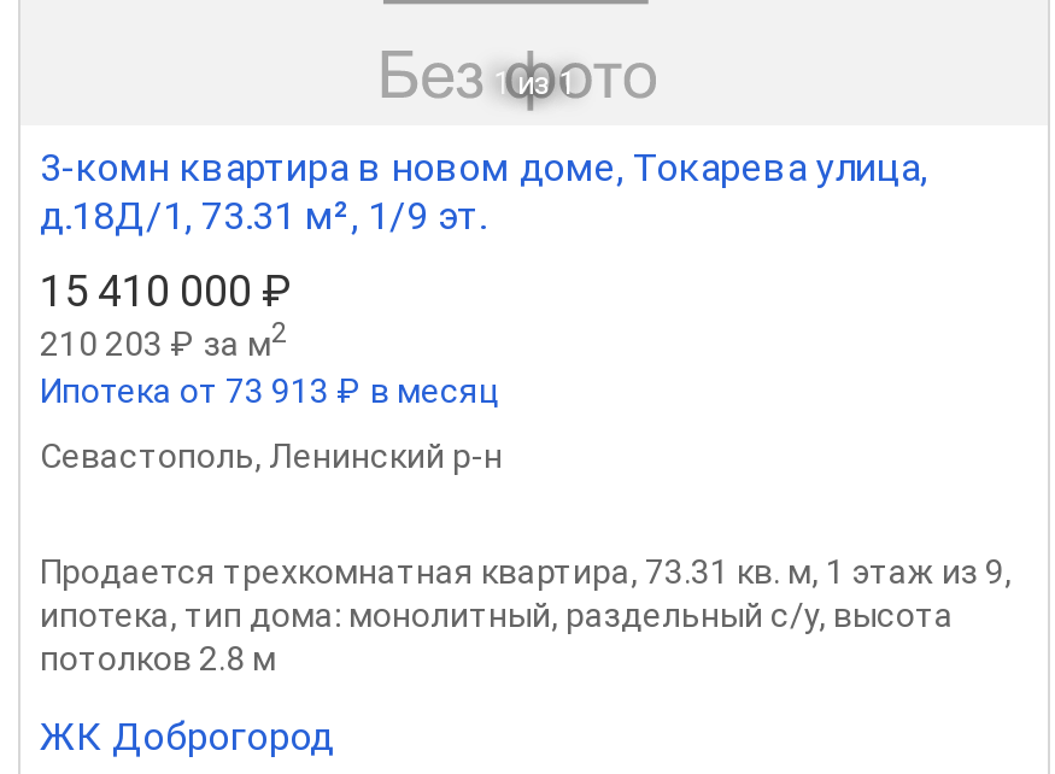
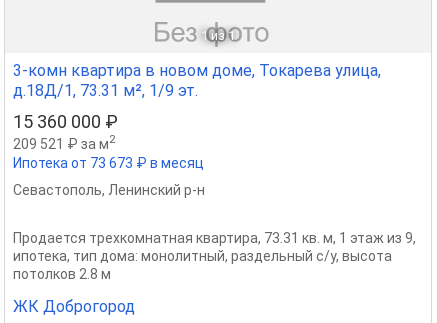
[40,264,293,315] 15 410 000 ₽ -> [13,110,118,131] 15 360 000 ₽
[40,315,288,362] 210 203 ₽ за м2 -> [13,131,116,151] 209 521 ₽ за м2
[40,372,500,411] Ипотека от 73 913 ₽ в месяц -> [13,155,204,171] Ипотека от 73 673 ₽ в месяц

